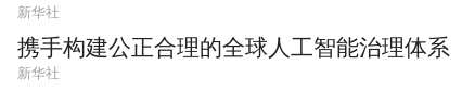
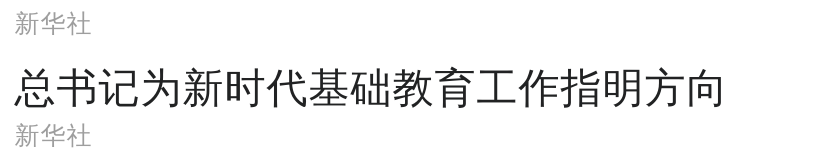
[18,36,450,60] 携手构建公正合理的全球人工智能治理体系 -> [14,67,728,111] 总书记为新时代基础教育工作指明方向

